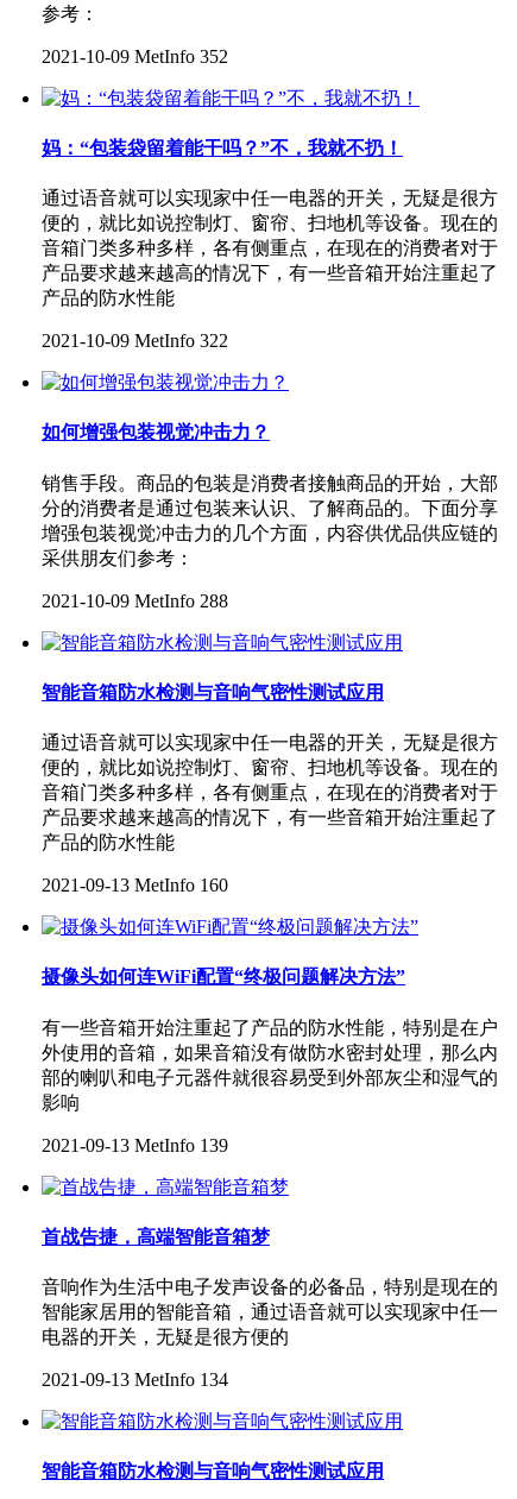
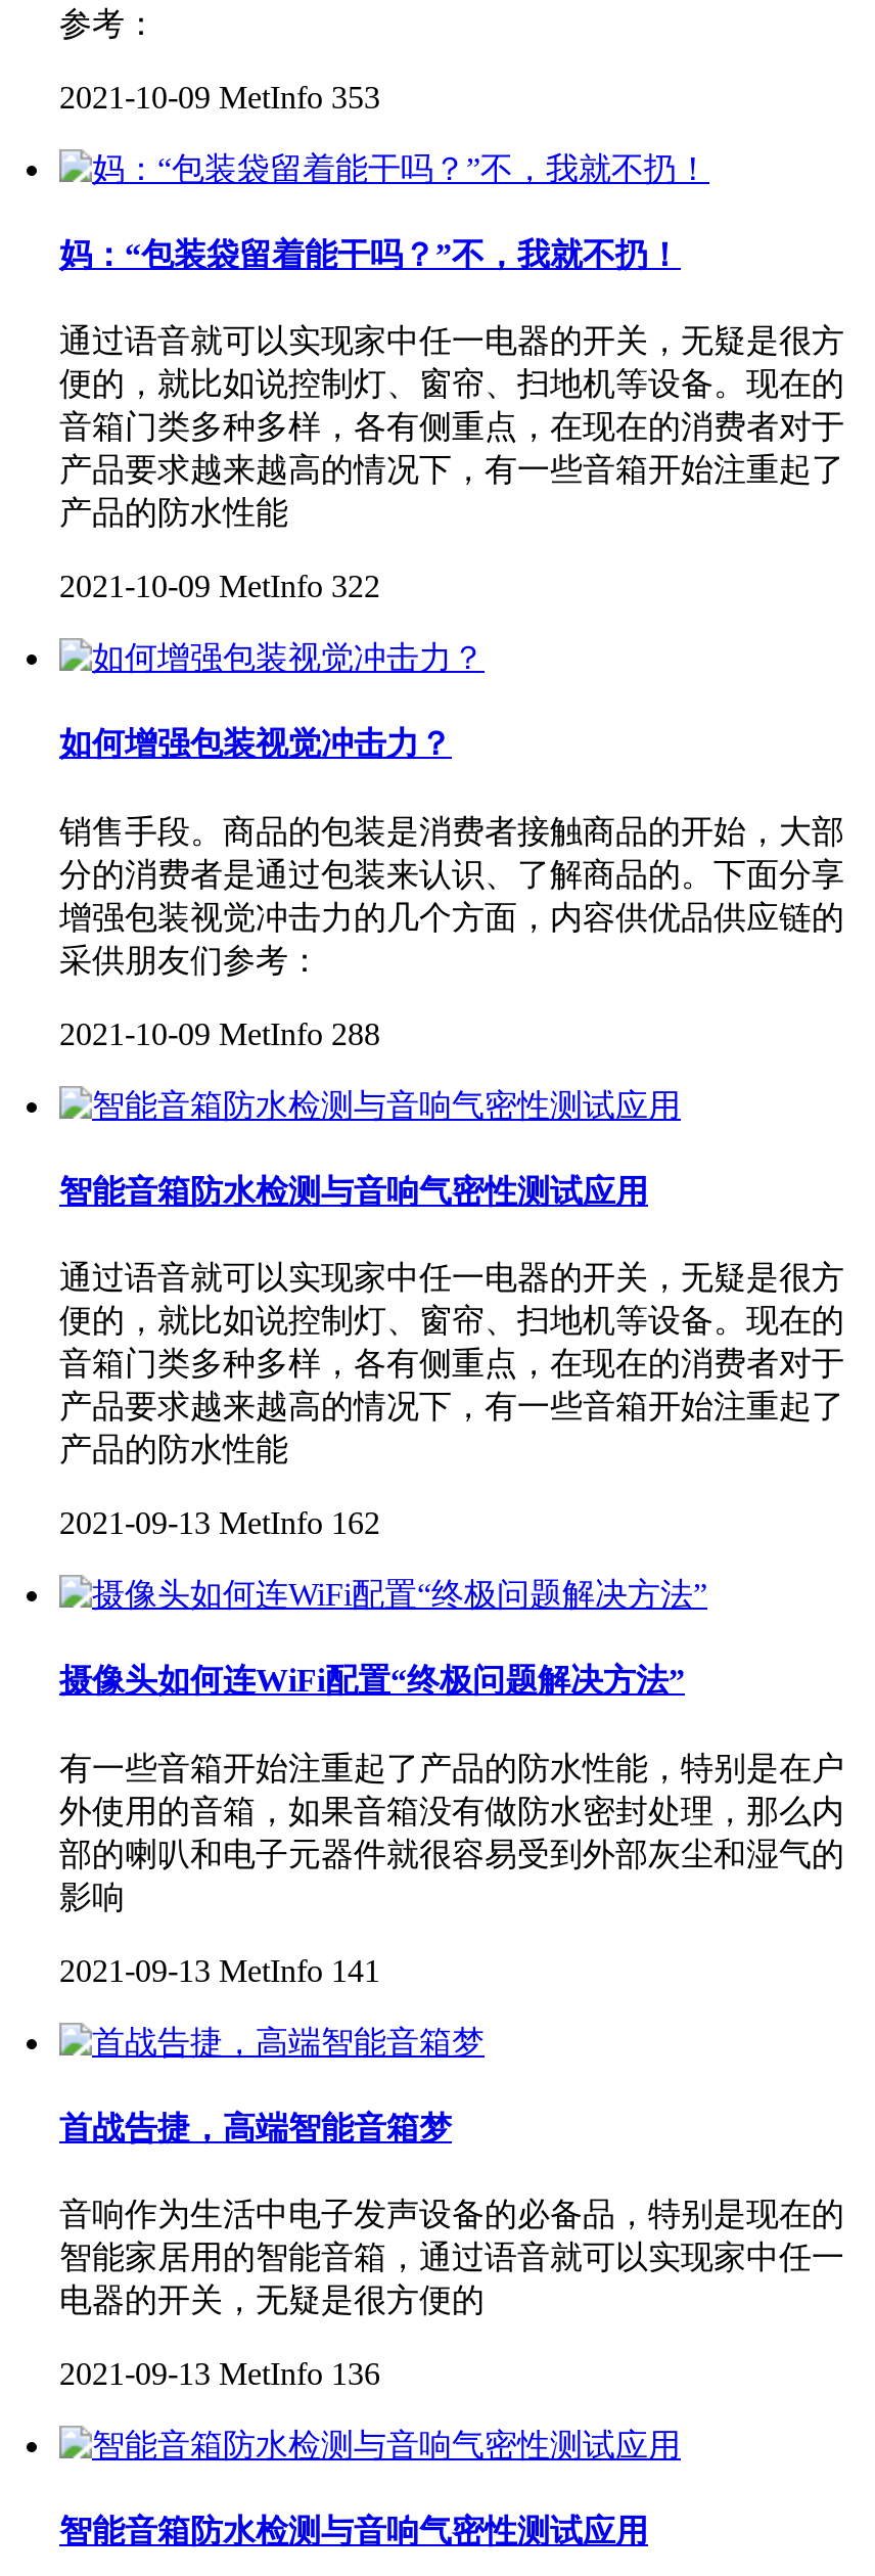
[42,46,228,66] 2021-10-09 MetInfo 352 -> [59,79,380,114] 2021-10-09 MetInfo 353
[42,875,228,895] 2021-09-13 MetInfo 160 -> [59,1506,380,1540] 2021-09-13 MetInfo 162
[42,1135,228,1155] 2021-09-13 MetInfo 139 -> [59,1952,380,1987] 2021-09-13 MetInfo 141
[42,1370,228,1390] 2021-09-13 MetInfo 134 -> [59,2357,380,2391] 2021-09-13 MetInfo 136

